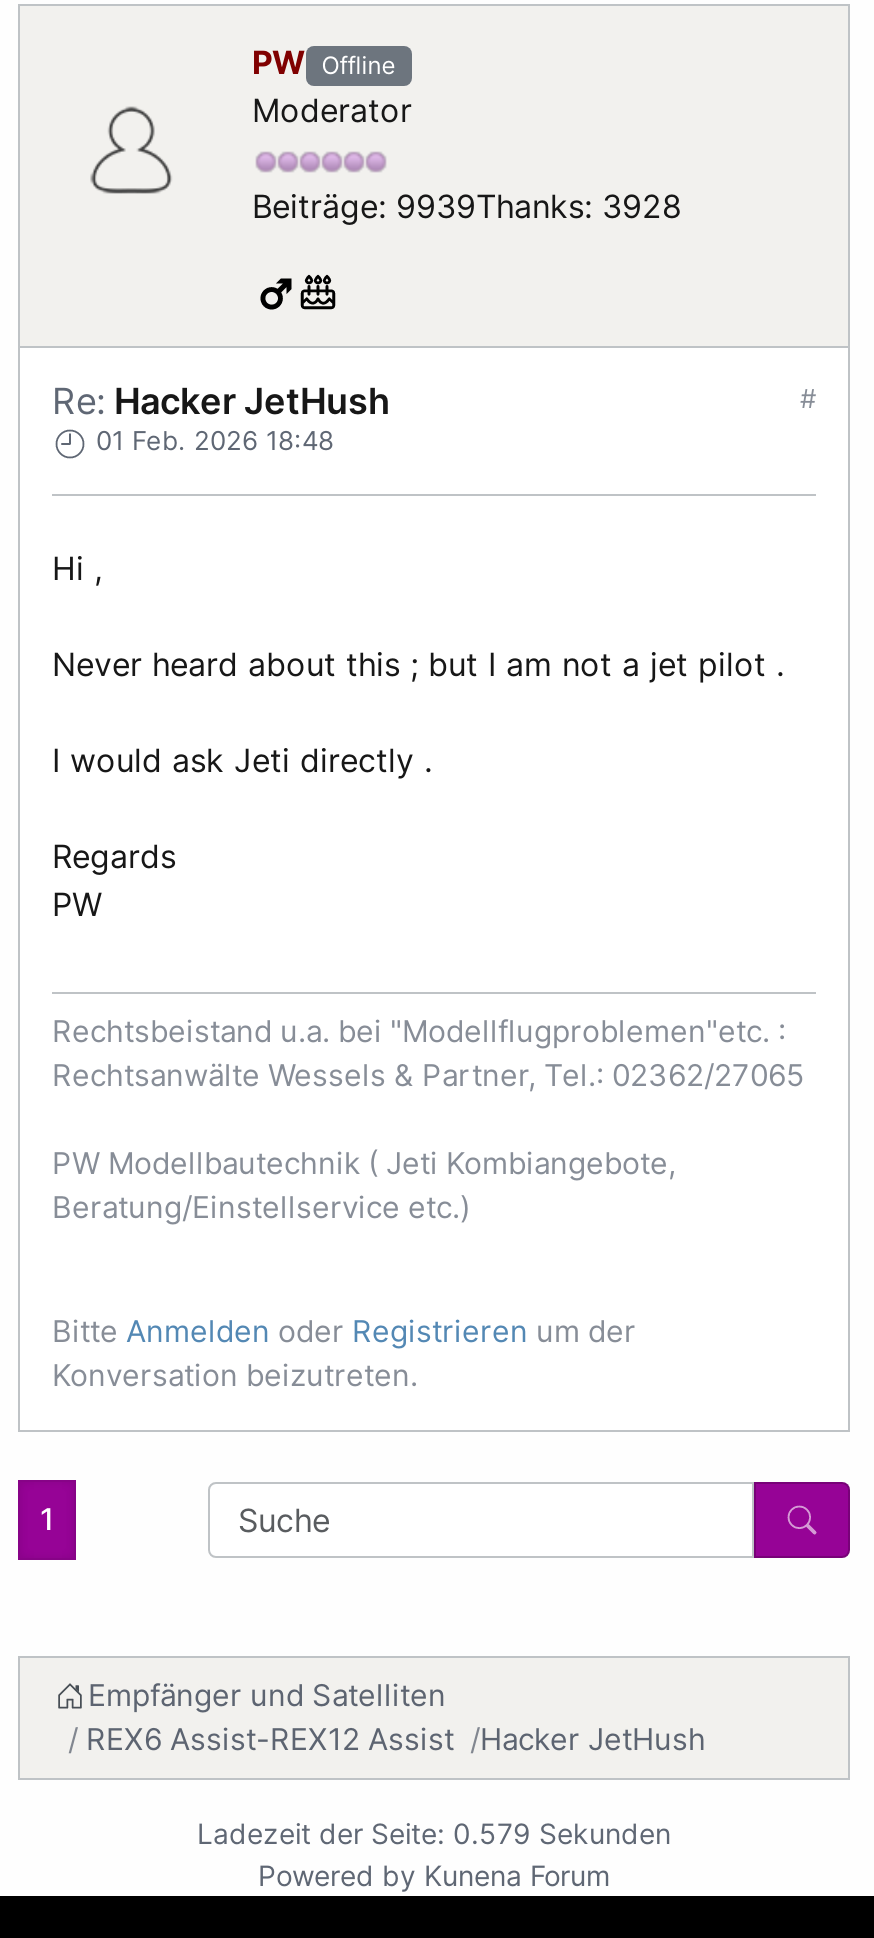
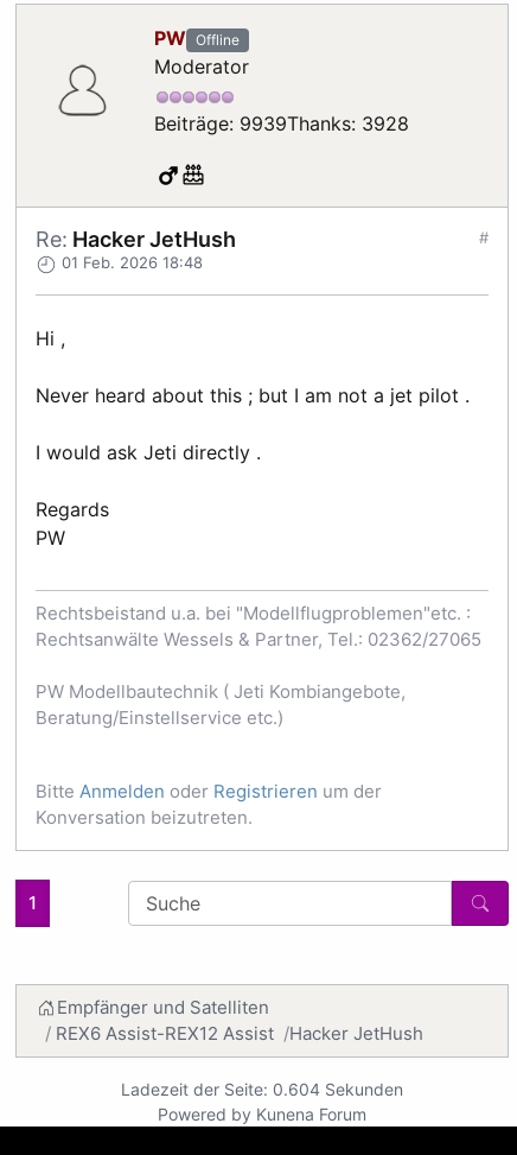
[197,1816,671,1850] Ladezeit der Seite: 0.579 Sekunden -> [121,1079,403,1099] Ladezeit der Seite: 0.604 Sekunden

